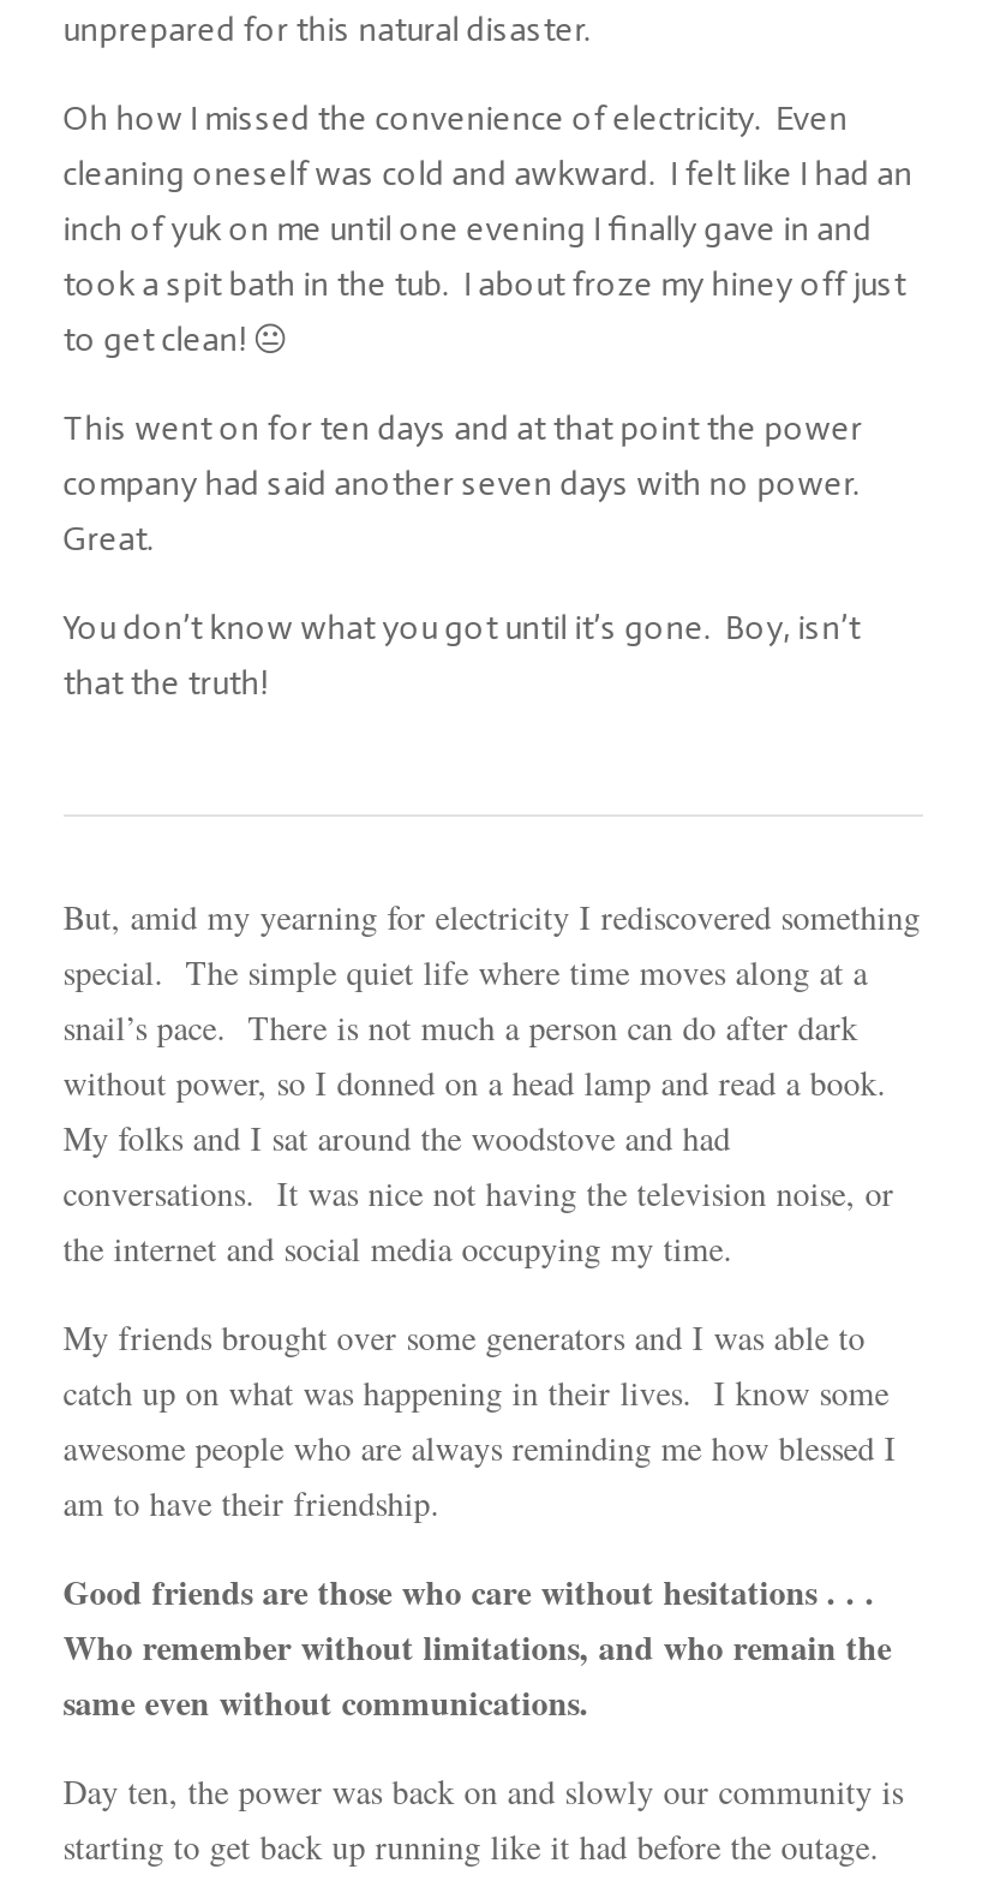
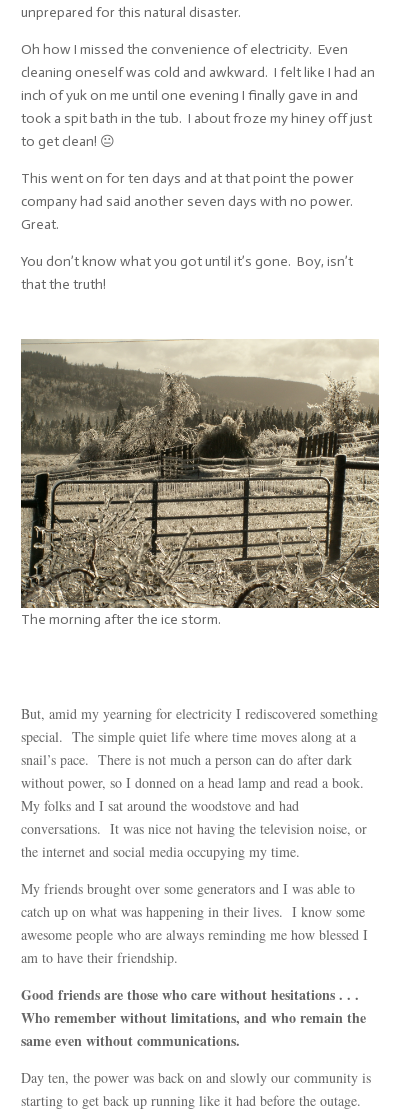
none -> [20,339,380,627] [image] | The morning after the ice storm.

